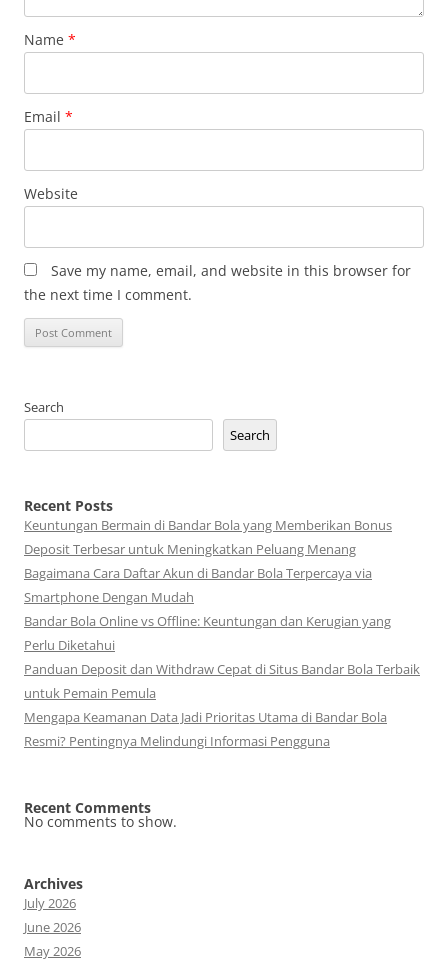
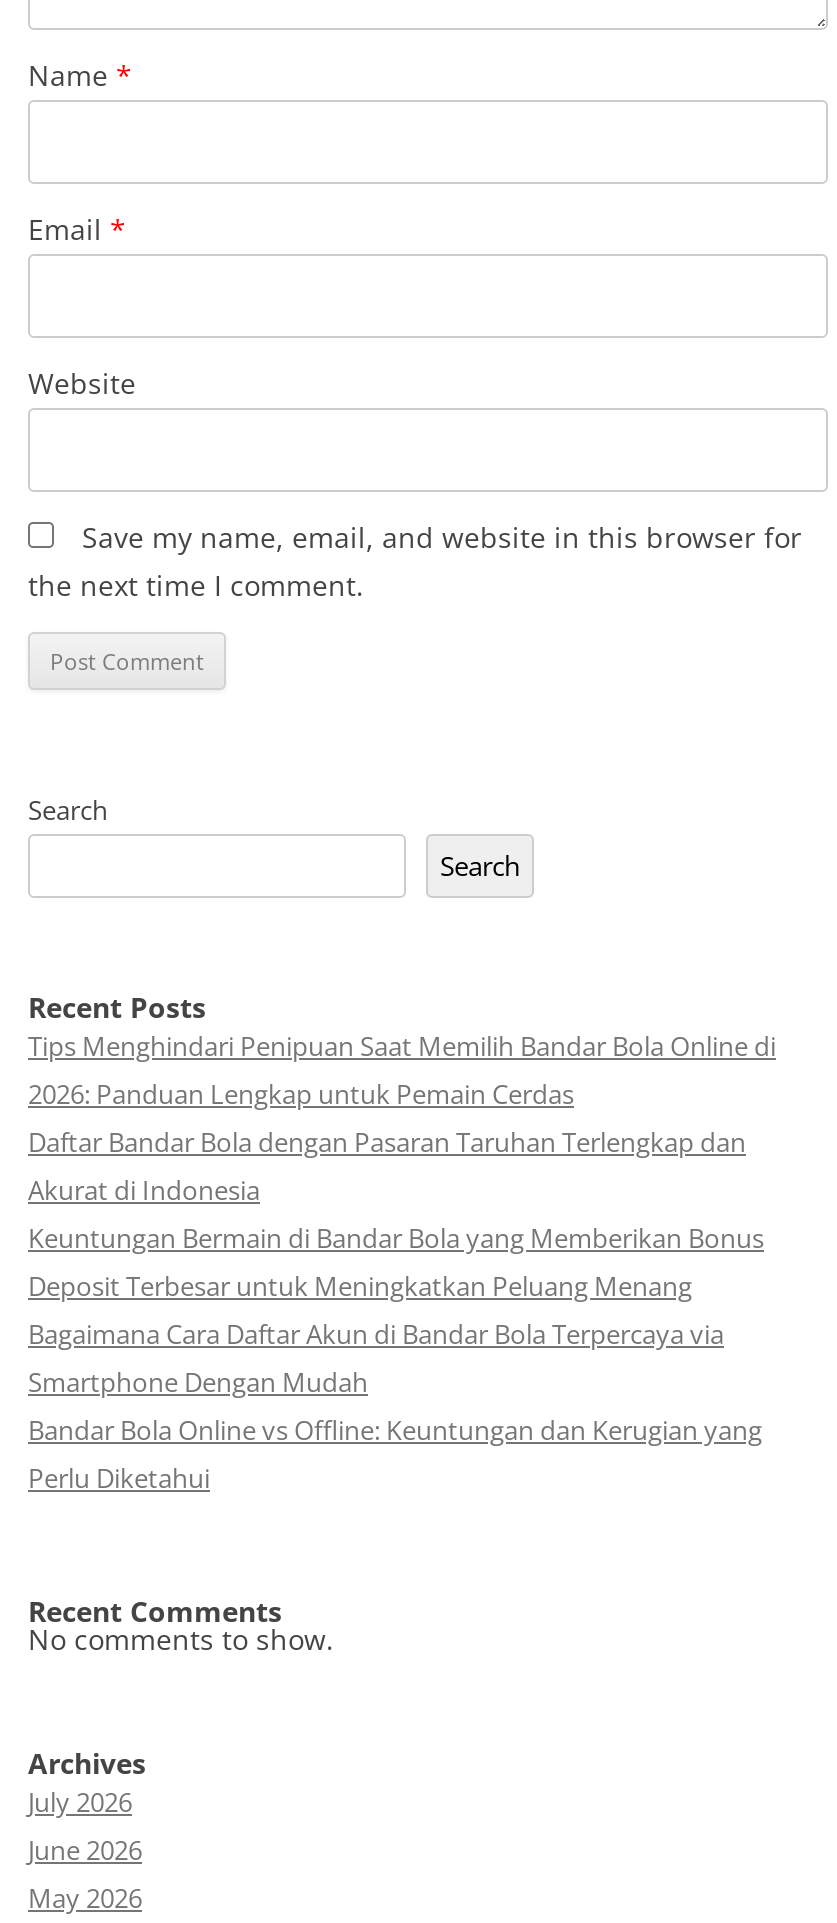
none -> [28,1027,776,1207] Tips Menghindari Penipuan Saat Memilih Bandar Bola Online di | 2026: Panduan Lengkap untuk Pemain Cerdas | Daftar Bandar Bola dengan Pasaran Taruhan Terlengkap dan | Akurat di Indonesia
moved [24,516,392,654] -> [28,1219,764,1495]: Keuntungan Bermain di Bandar Bola yang Memberikan Bonus | Deposit Terbesar untuk Meningkatkan Peluang Menang | Bagaimana Cara Daftar Akun di Bandar Bola Terpercaya via | Smartphone Dengan Mudah | Bandar Bola Online vs Offline: Keuntungan dan Kerugian yang | Perlu Diketahui
[24,660,420,750] Panduan Deposit dan Withdraw Cepat di Situs Bandar Bola Terbaik | untuk Pemain Pemula | Mengapa Keamanan Data Jadi Prioritas Utama di Bandar Bola | Resmi? Pentingnya Melindungi Informasi Pengguna -> none

